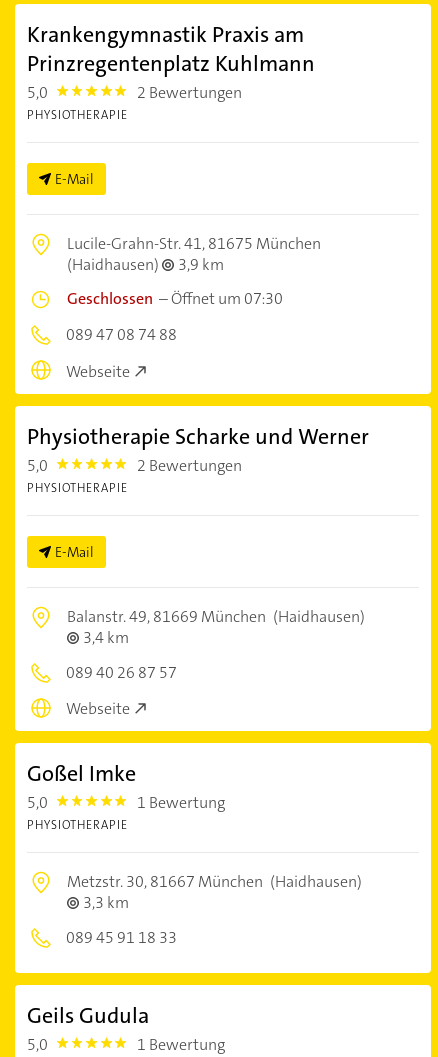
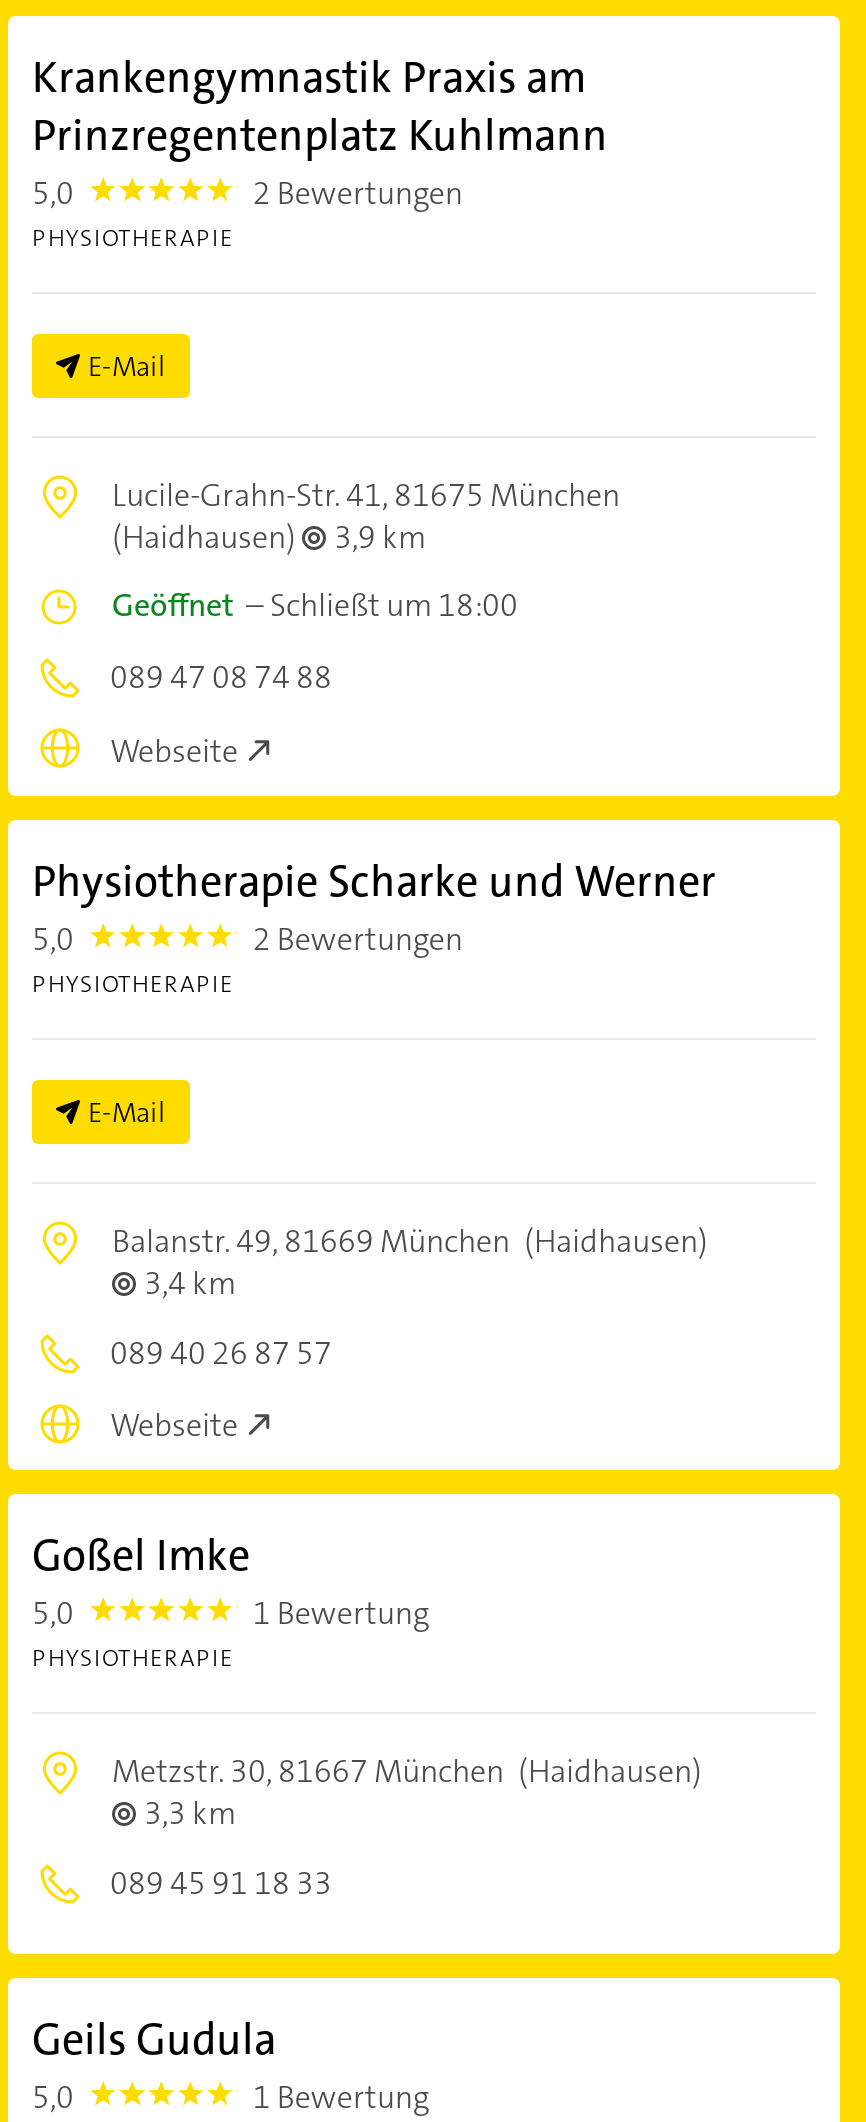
[67,288,283,309] Geschlossen – Öffnet um 07:30 -> [112,584,518,626] Geöffnet – Schließt um 18:00

